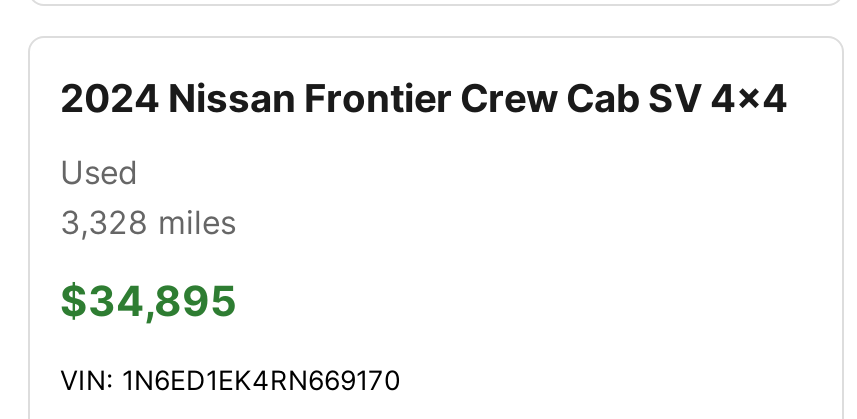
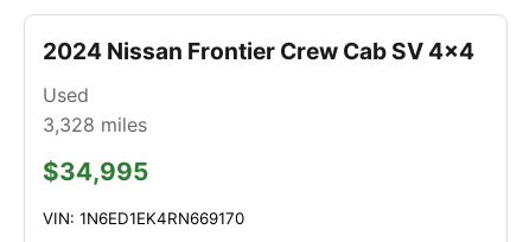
[60,276,236,326] $34,895 -> [43,156,148,186] $34,995

